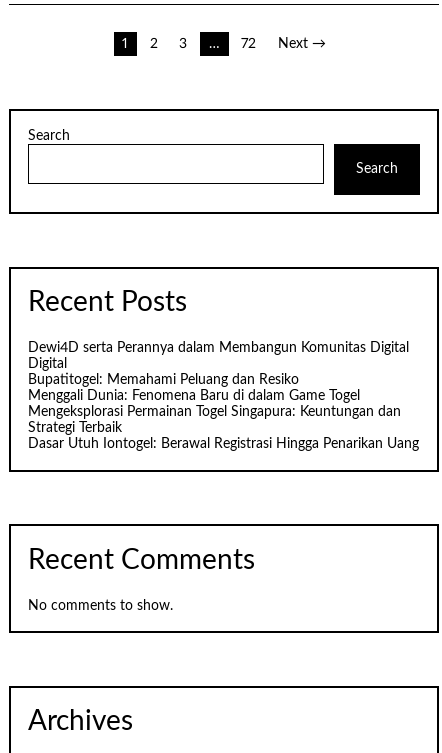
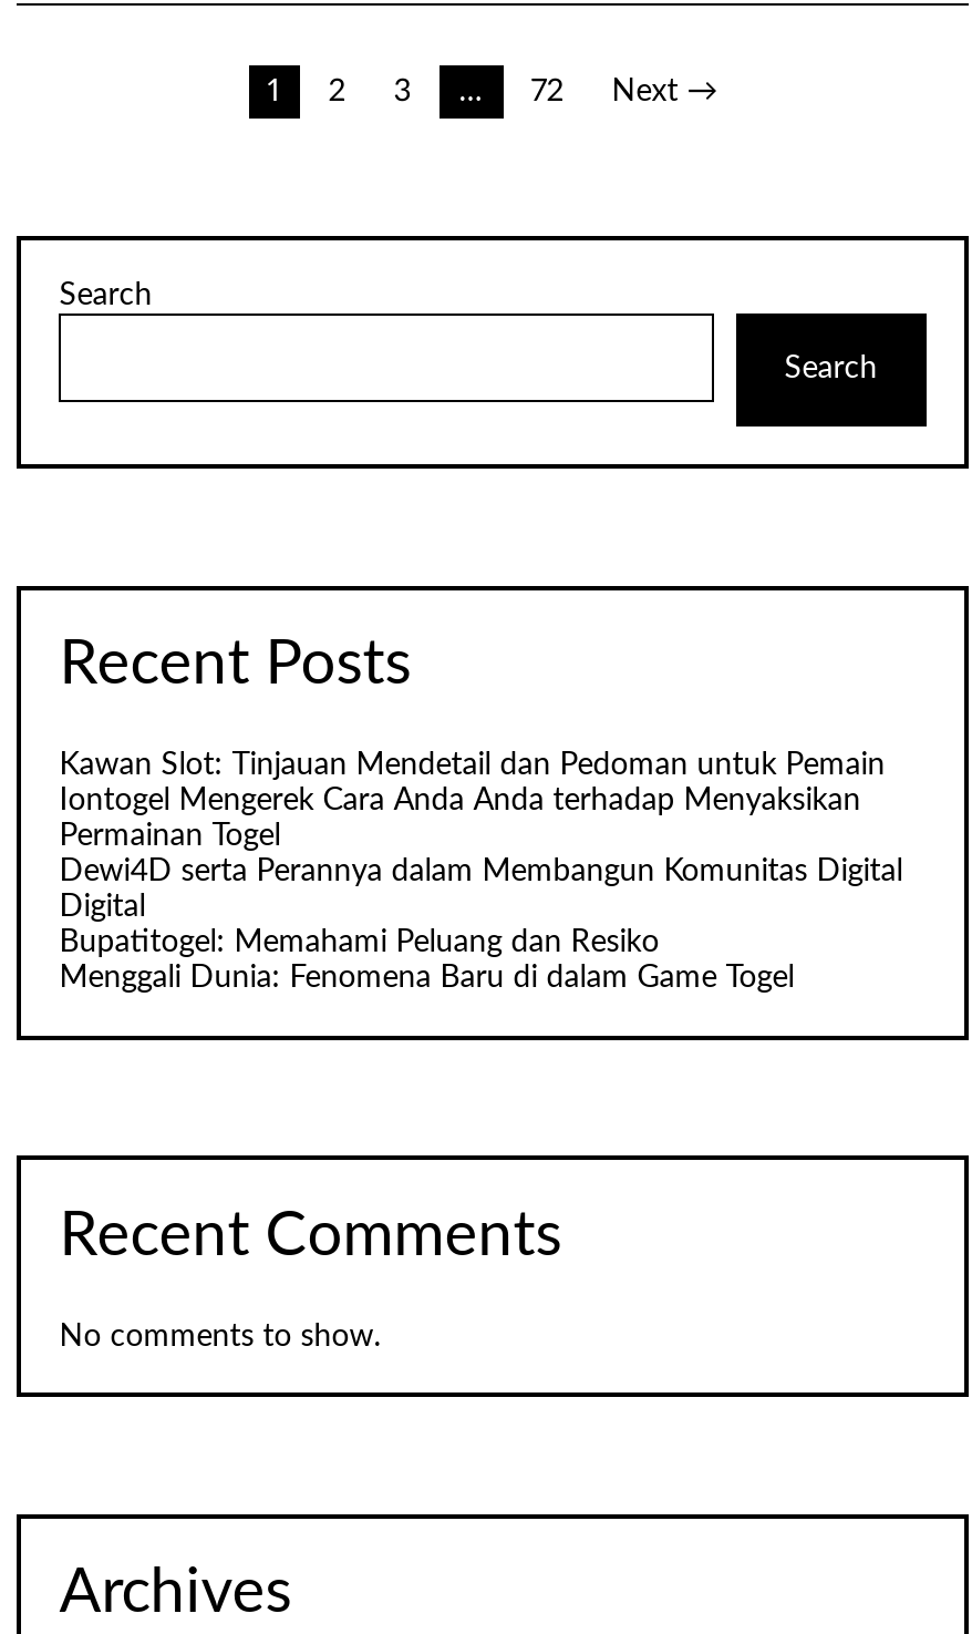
none -> [59,751,885,853] Kawan Slot: Tinjauan Mendetail dan Pedoman untuk Pemain | Iontogel Mengerek Cara Anda Anda terhadap Menyaksikan | Permainan Togel
moved [28,341,409,403] -> [59,857,903,994]: Dewi4D serta Perannya dalam Membangun Komunitas Digital | Digital | Bupatitogel: Memahami Peluang dan Resiko | Menggali Dunia: Fenomena Baru di dalam Game Togel
[28,405,419,451] Mengeksplorasi Permainan Togel Singapura: Keuntungan dan | Strategi Terbaik | Dasar Utuh Iontogel: Berawal Registrasi Hingga Penarikan Uang -> none

